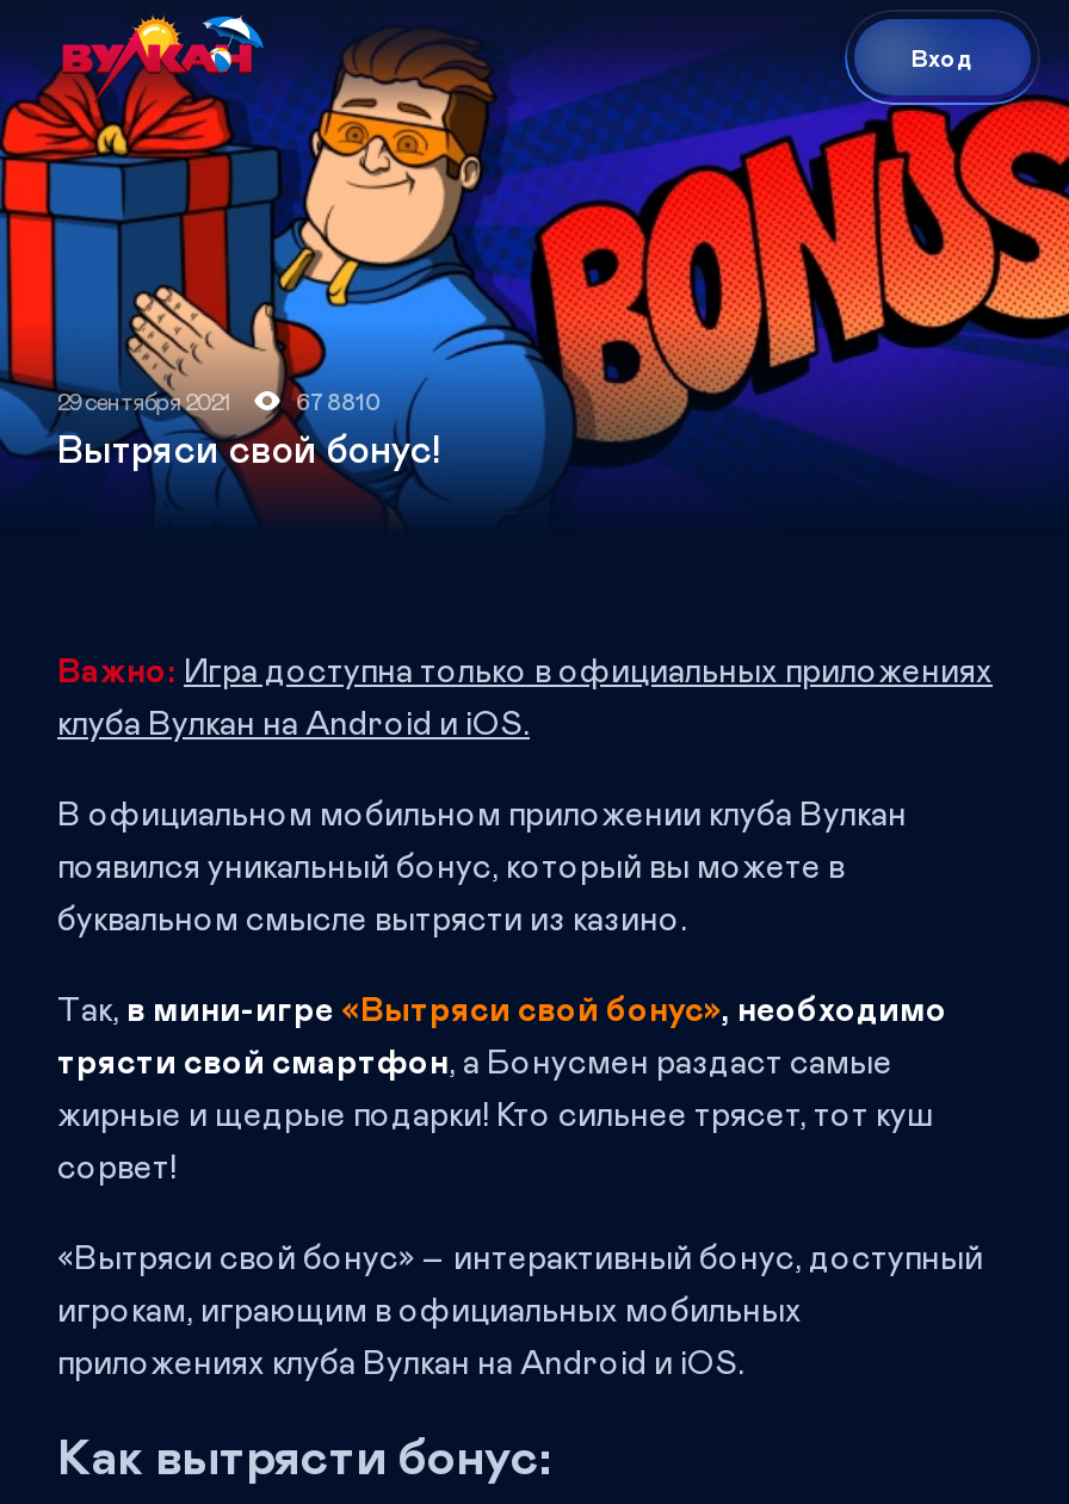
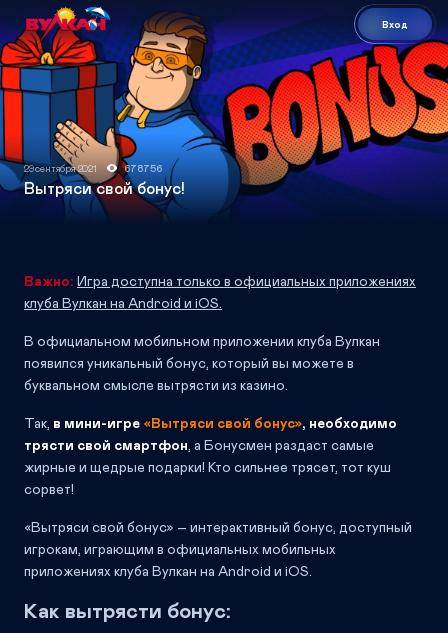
[296,384,382,417] 678810 -> [124,161,162,175] 678756

